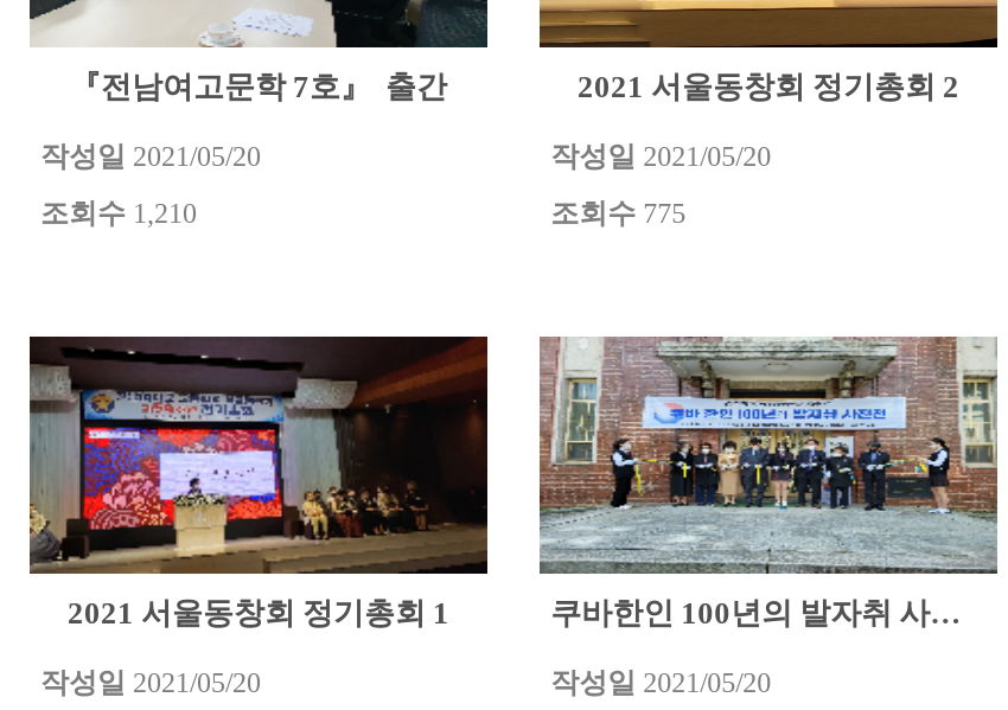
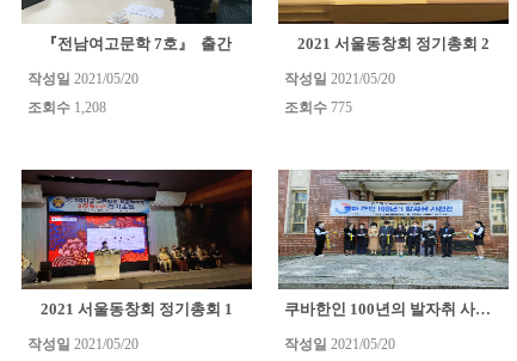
[40,197,197,230] 조회수 1,210 -> [27,99,106,116] 조회수 1,208

